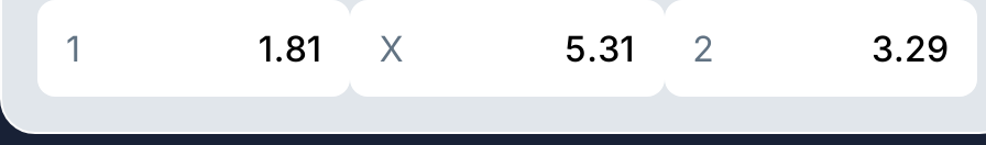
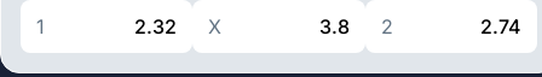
[258,26,403,70] 1.81 X -> [135,14,222,38] 2.32 X
[565,26,715,70] 5.31 2 -> [319,14,393,38] 3.8 2
[872,26,949,70] 3.29 -> [480,14,521,38] 2.74

